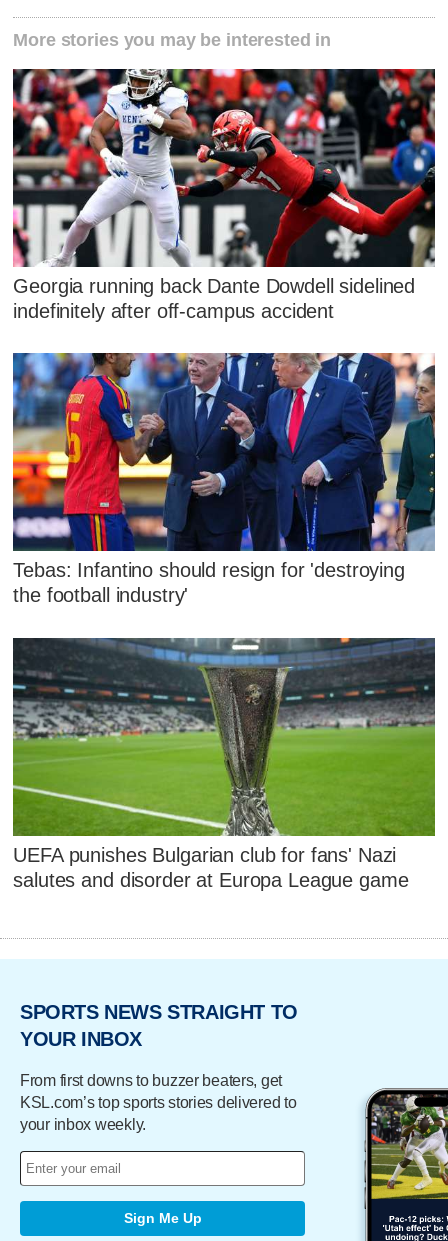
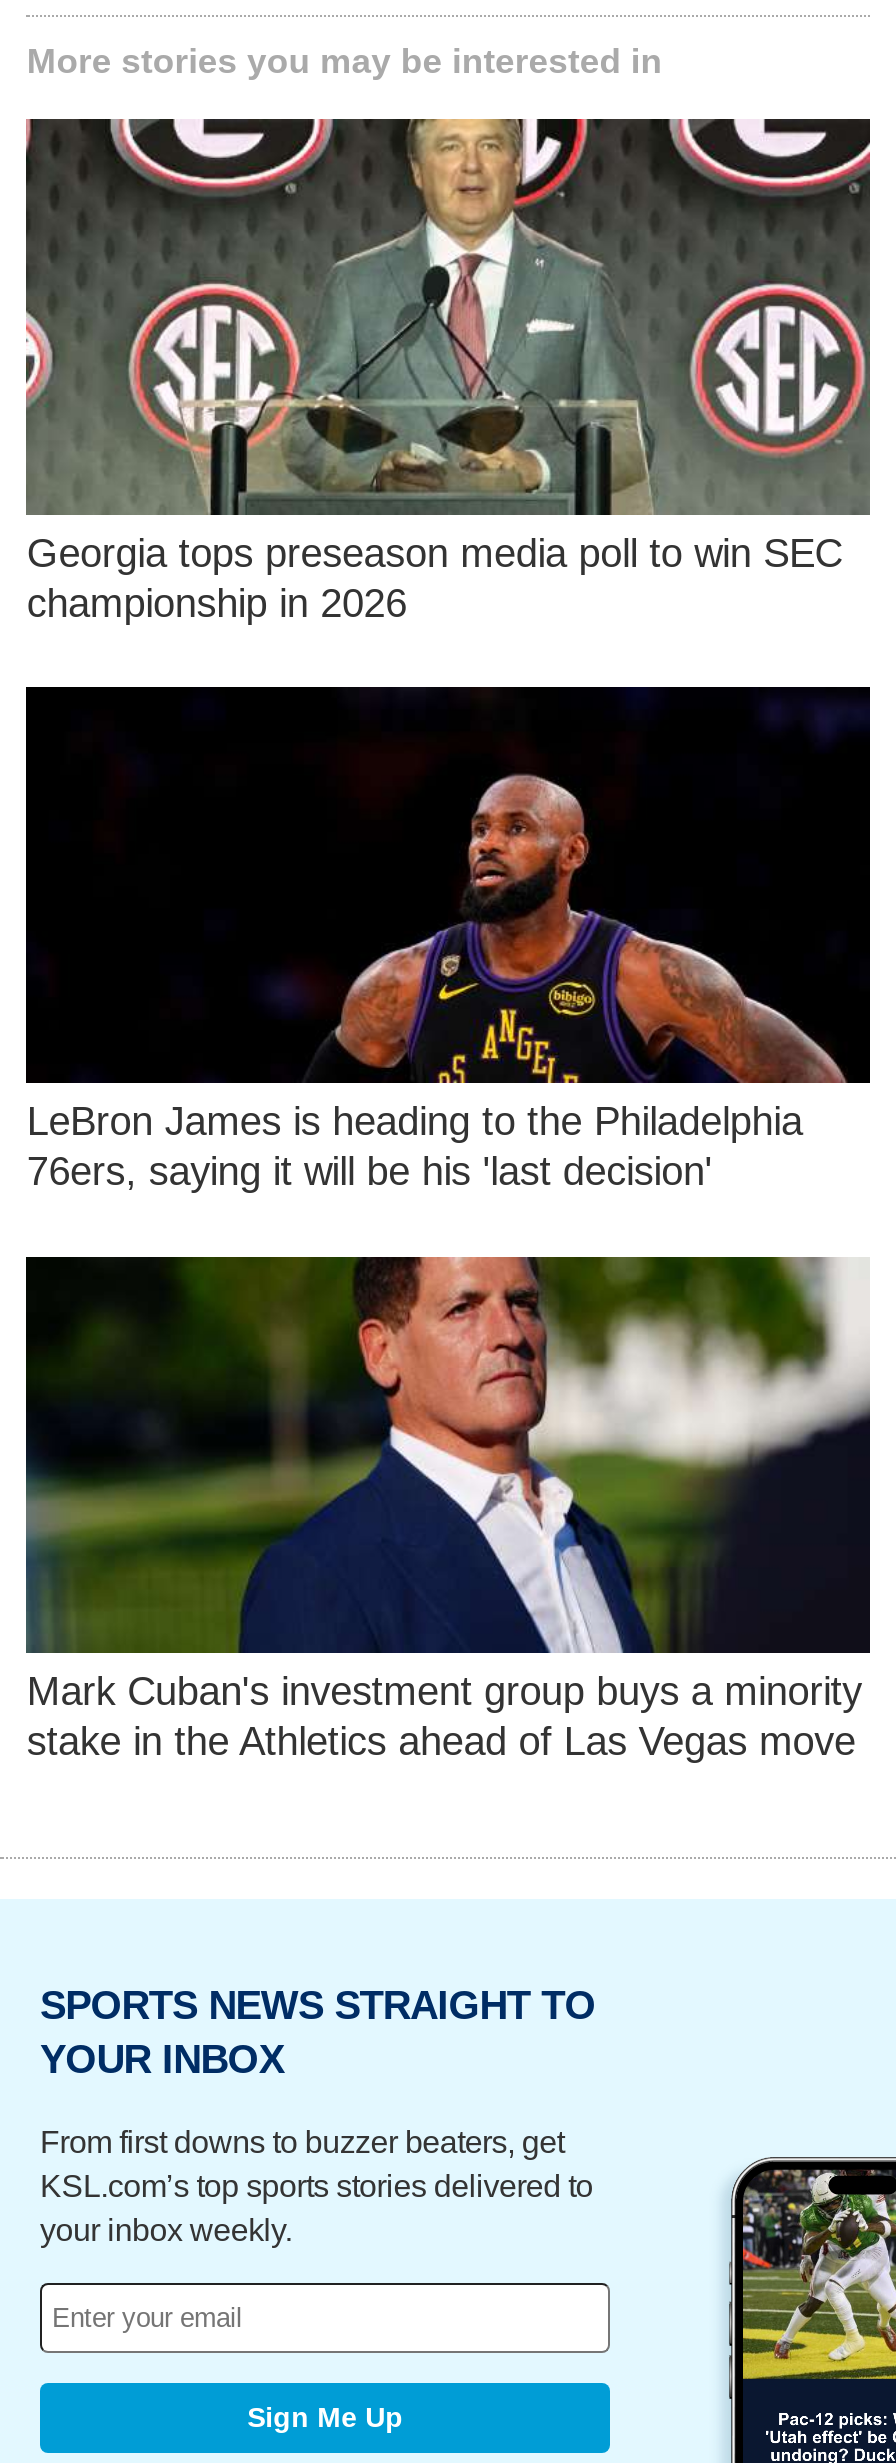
[12,68,436,322] [image] | Georgia running back Dante Dowdell sidelined | indefinitely after off-campus accident -> [24,117,872,624] [image] | Georgia tops preseason media poll to win SEC | championship in 2026
[12,352,436,606] [image] | Tebas: Infantino should resign for 'destroying | the football industry' -> [24,685,872,1194] [image] | LeBron James is heading to the Philadelphia | 76ers, saying it will be his 'last decision'
[12,637,436,891] [image] | UEFA punishes Bulgarian club for fans' Nazi | salutes and disorder at Europa League game -> [24,1255,872,1763] [image] | Mark Cuban's investment group buys a minority | stake in the Athletics ahead of Las Vegas move

